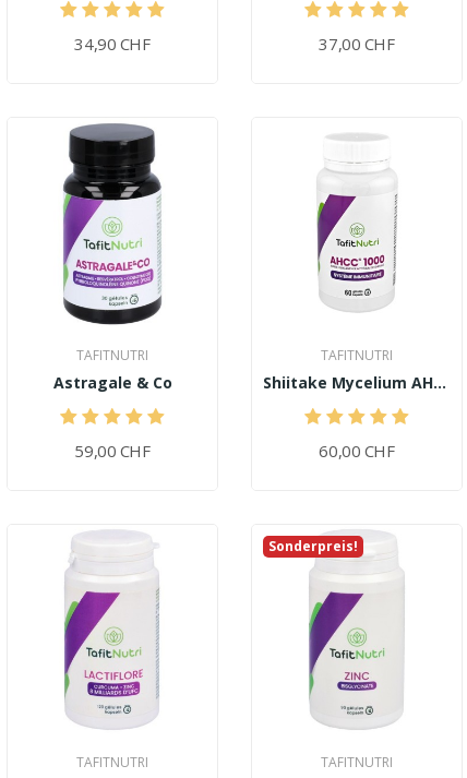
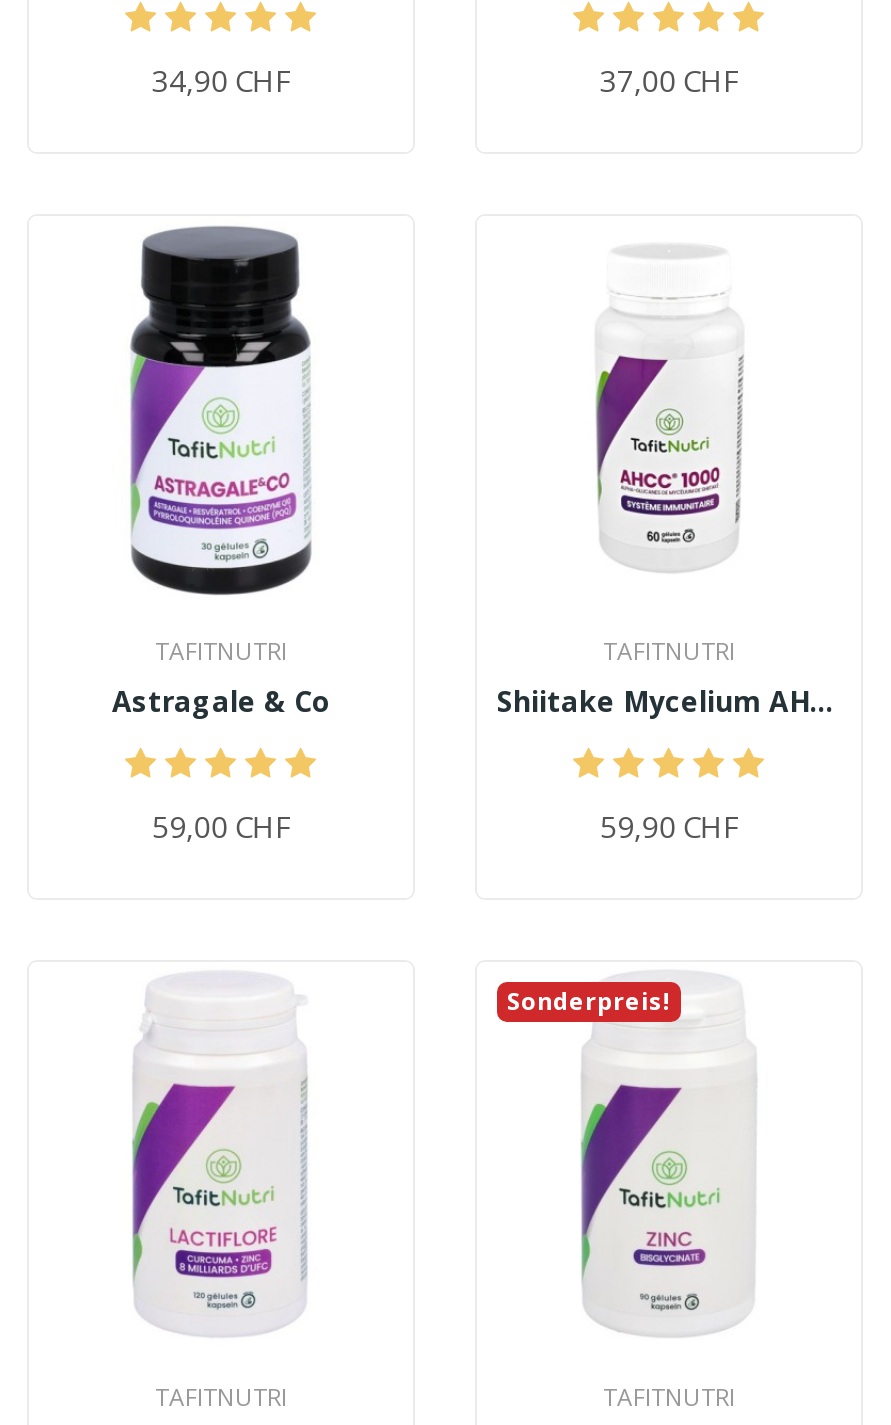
[319,440,395,462] 60,00 CHF -> [600,806,738,846] 59,90 CHF

